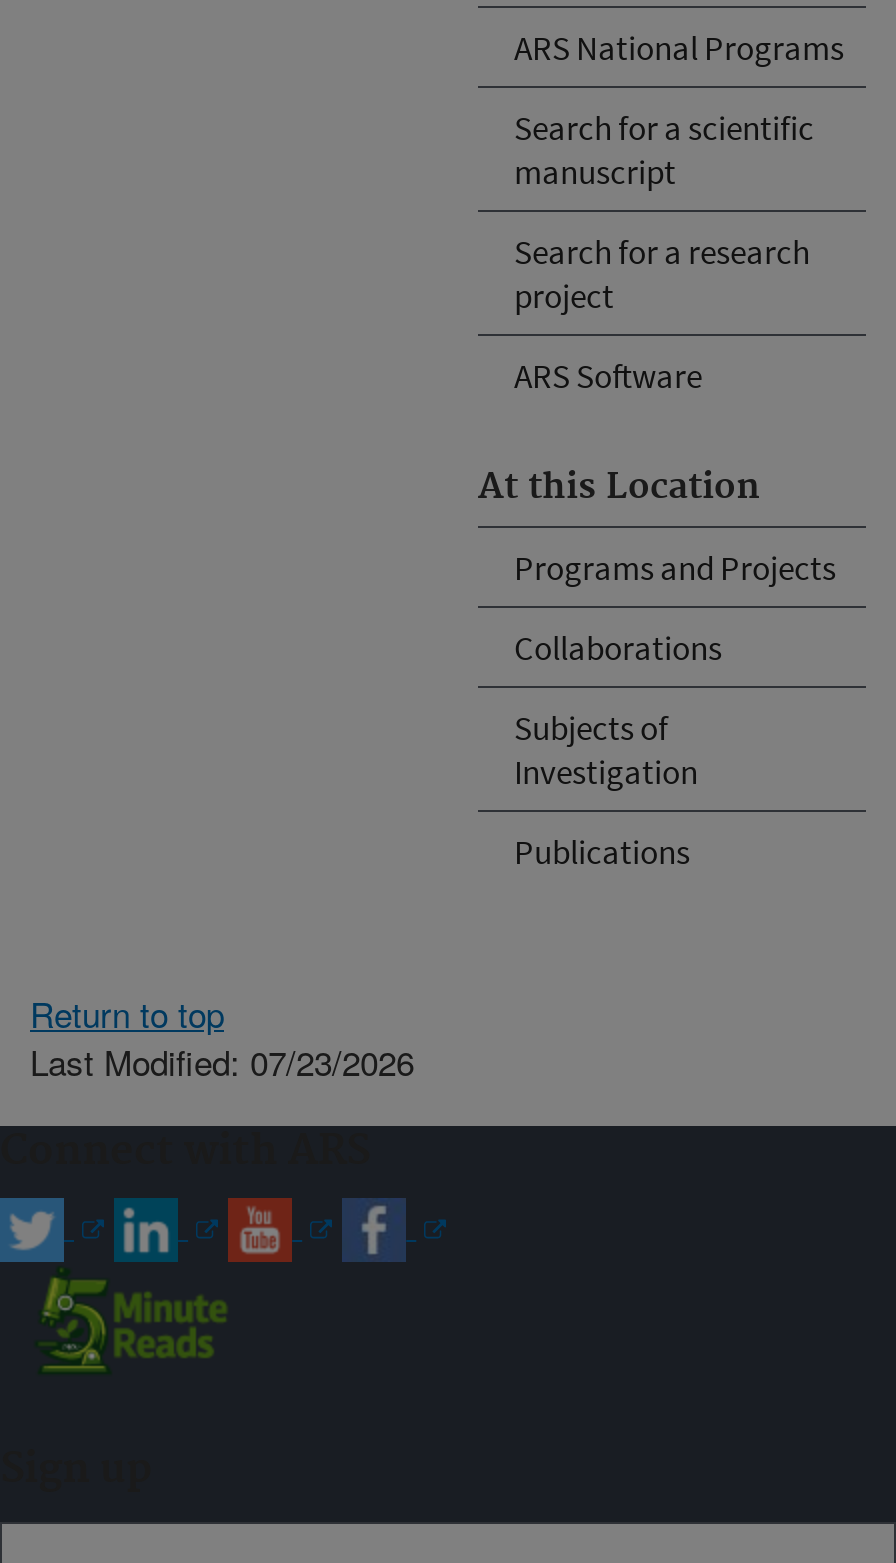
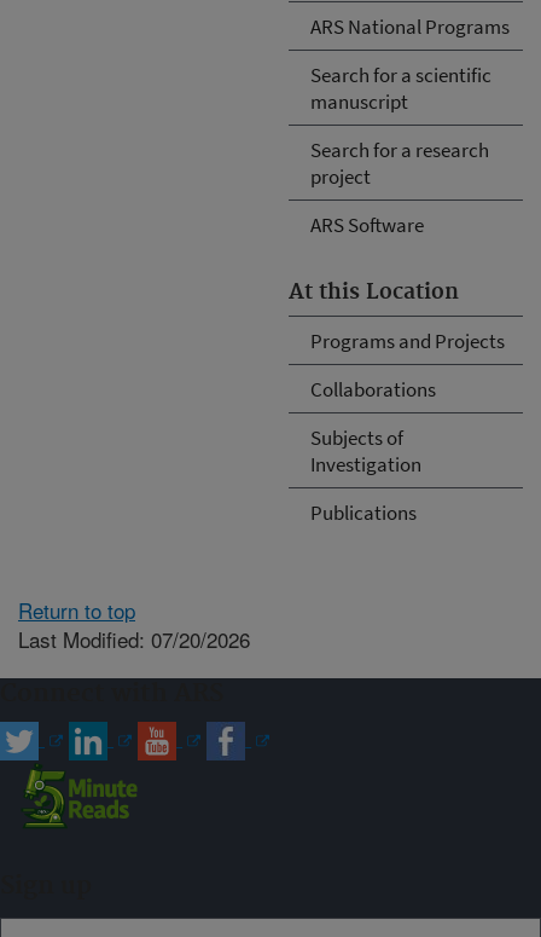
[30,1036,414,1086] Last Modified: 07/23/2026 -> [18,624,250,654] Last Modified: 07/20/2026

